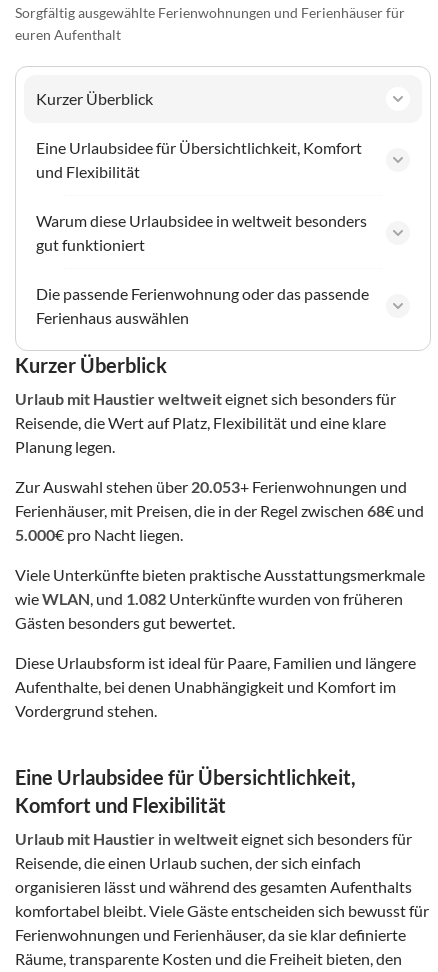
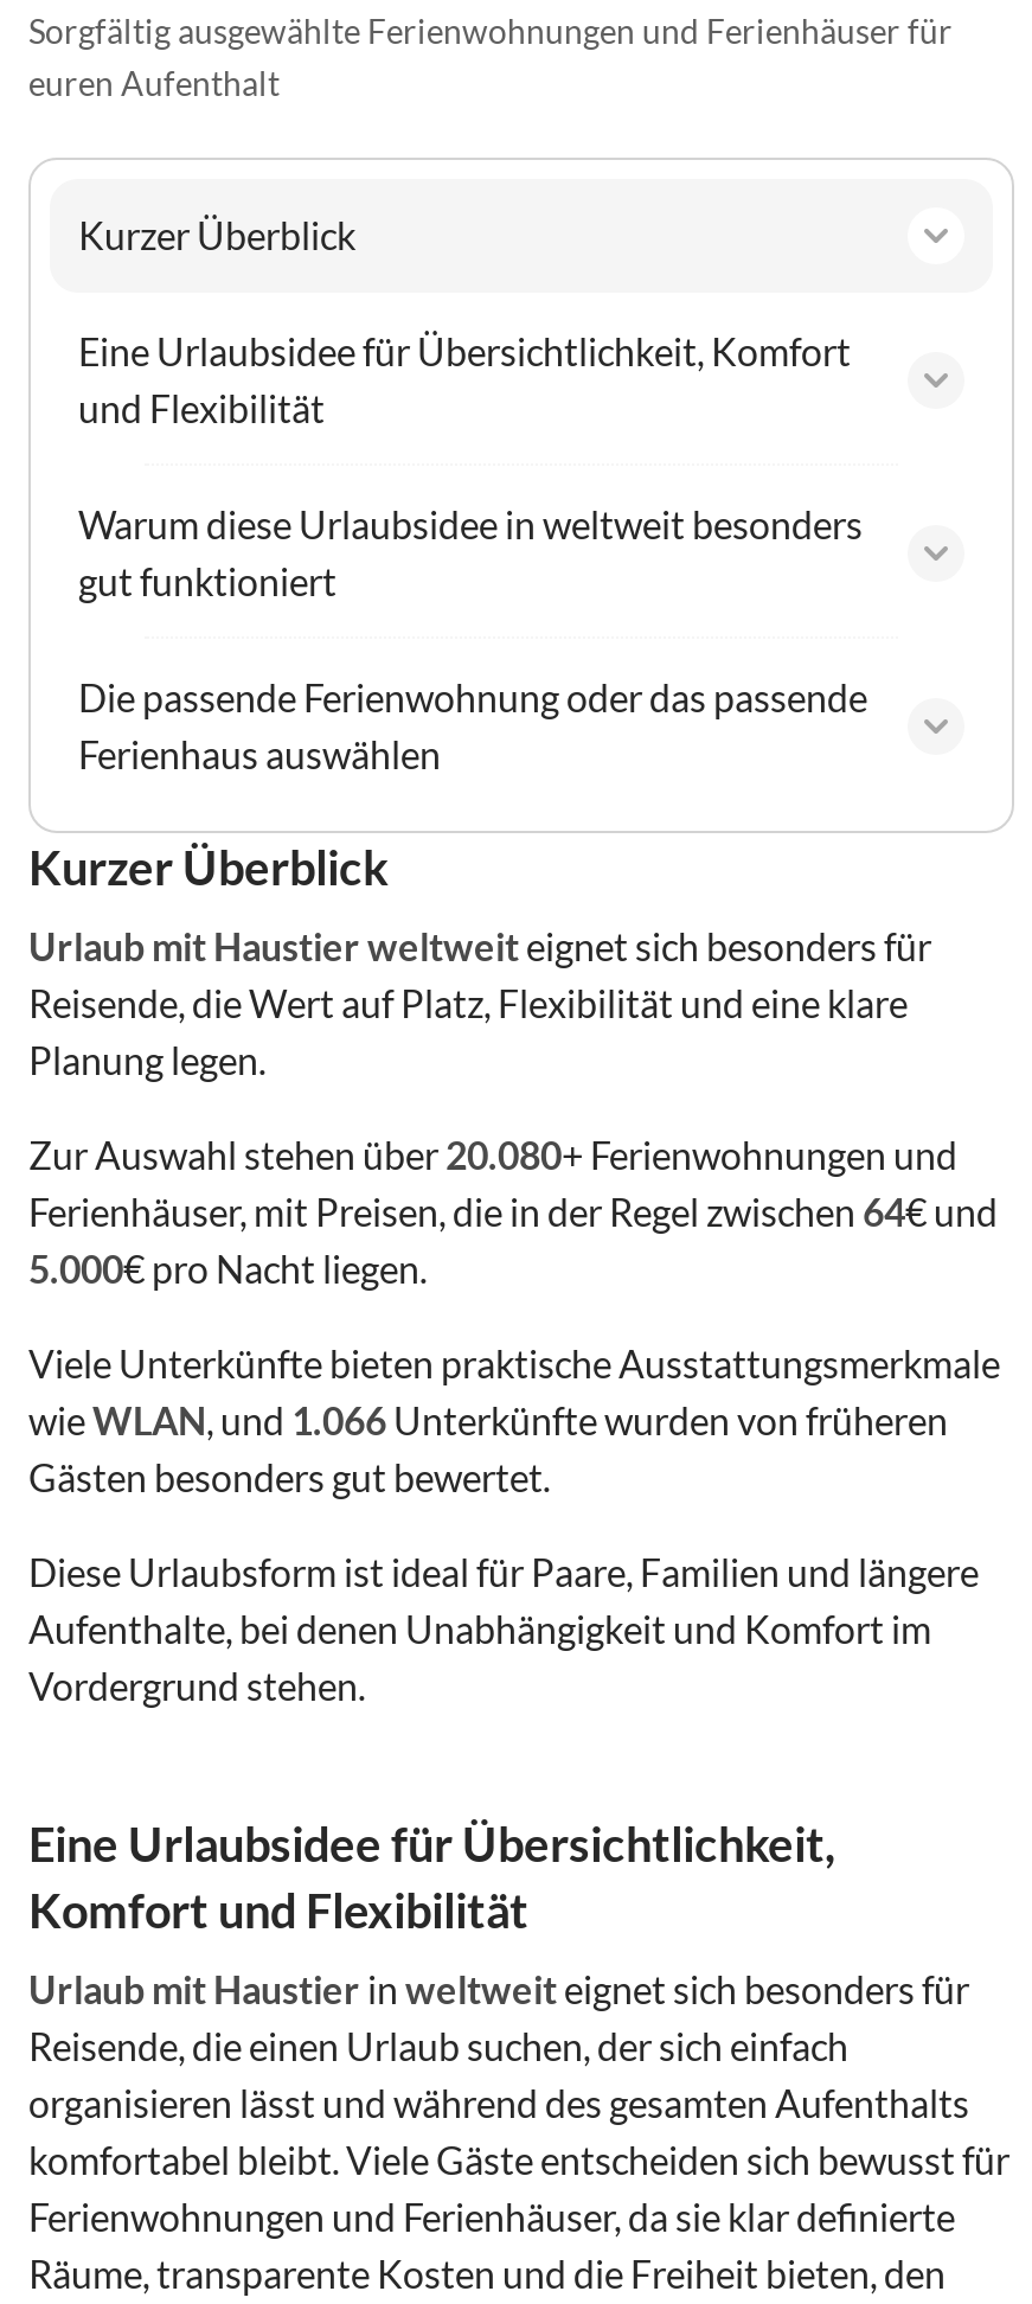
[15,477,407,496] Zur Auswahl stehen über 20.053+ Ferienwohnungen und -> [28,1131,957,1176] Zur Auswahl stehen über 20.080+ Ferienwohnungen und
[15,501,424,520] Ferienhäuser, mit Preisen, die in der Regel zwischen 68€ und -> [28,1188,998,1233] Ferienhäuser, mit Preisen, die in der Regel zwischen 64€ und
[15,589,403,608] wieWLAN, und 1.082 Unterkünfte wurden von früheren -> [28,1397,948,1442] wieWLAN, und 1.066 Unterkünfte wurden von früheren

